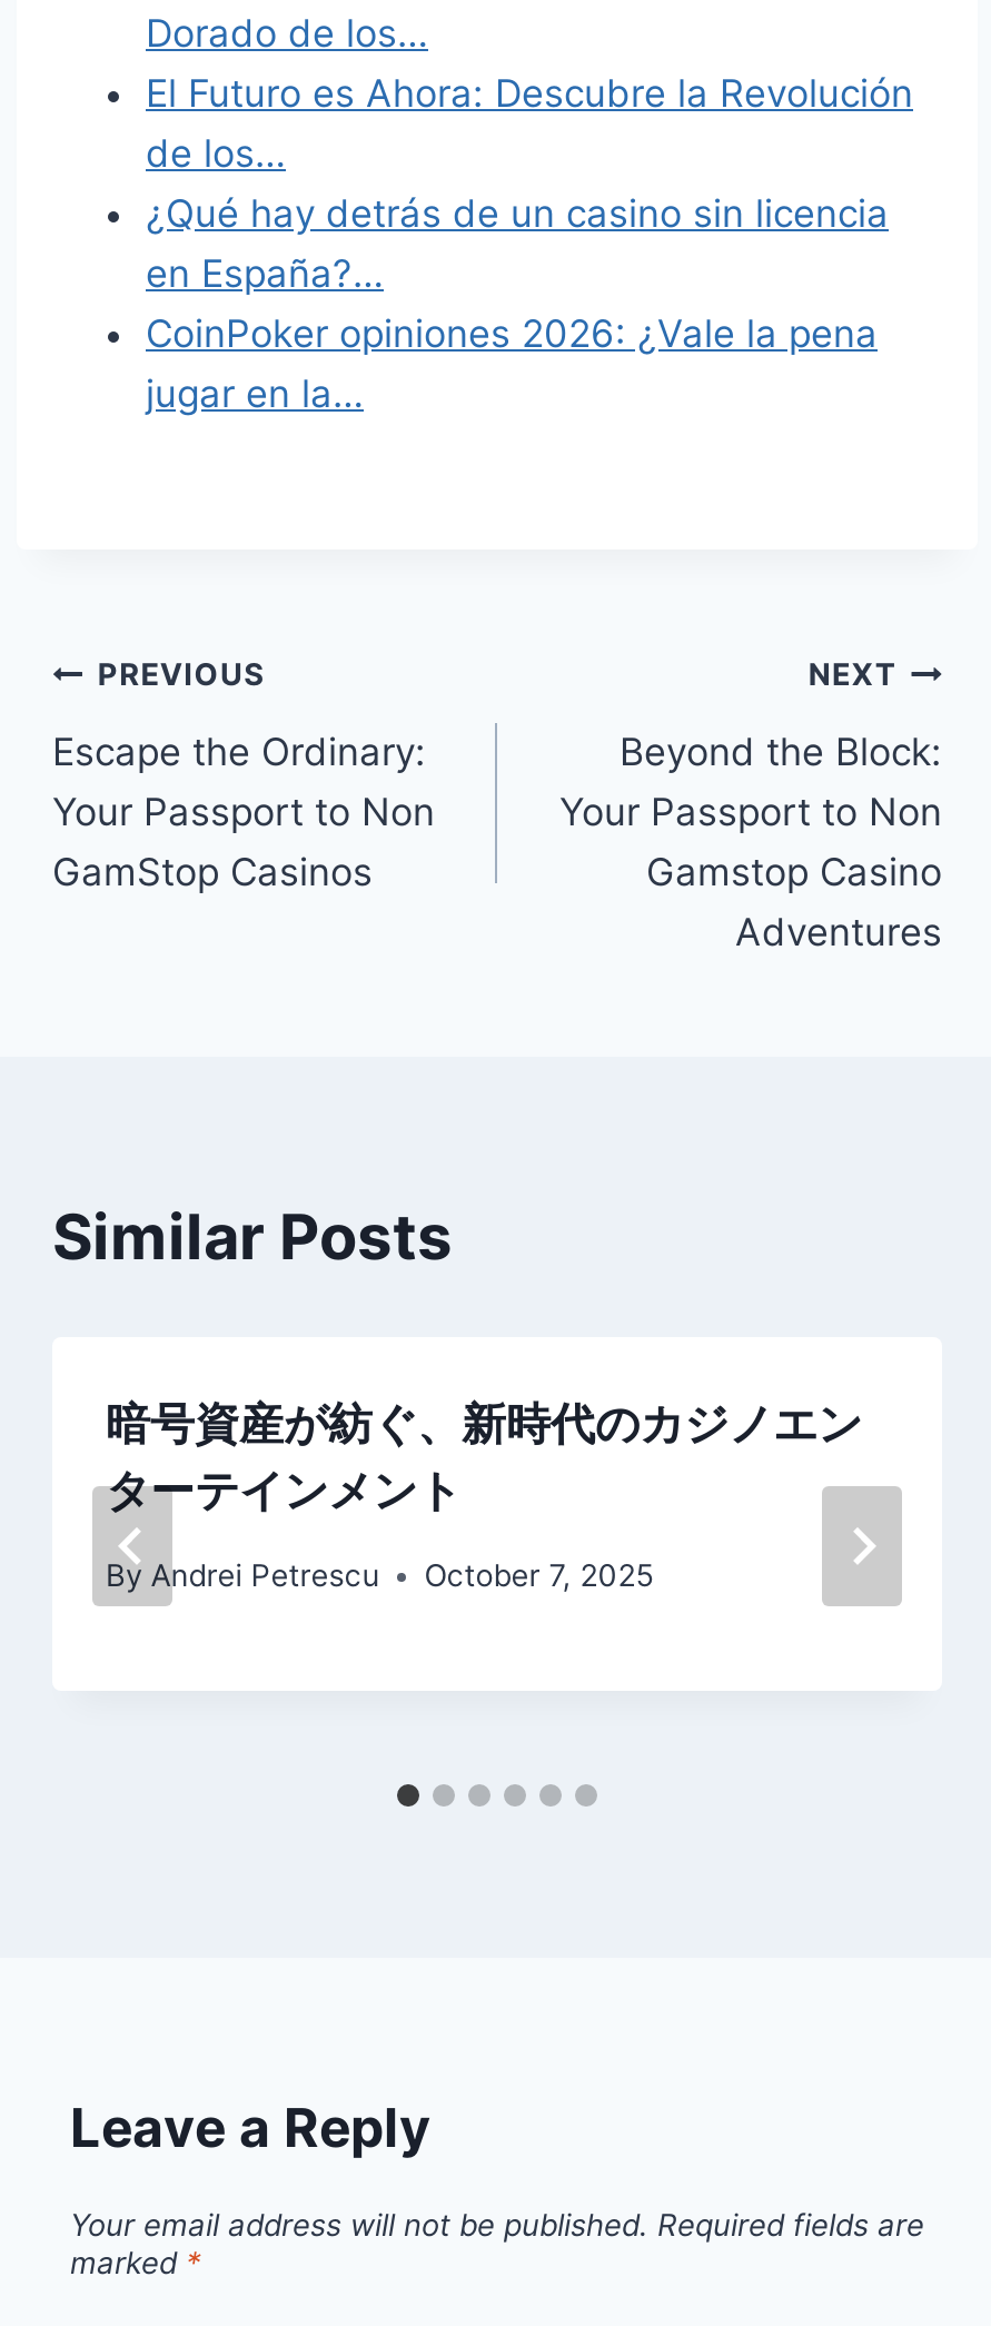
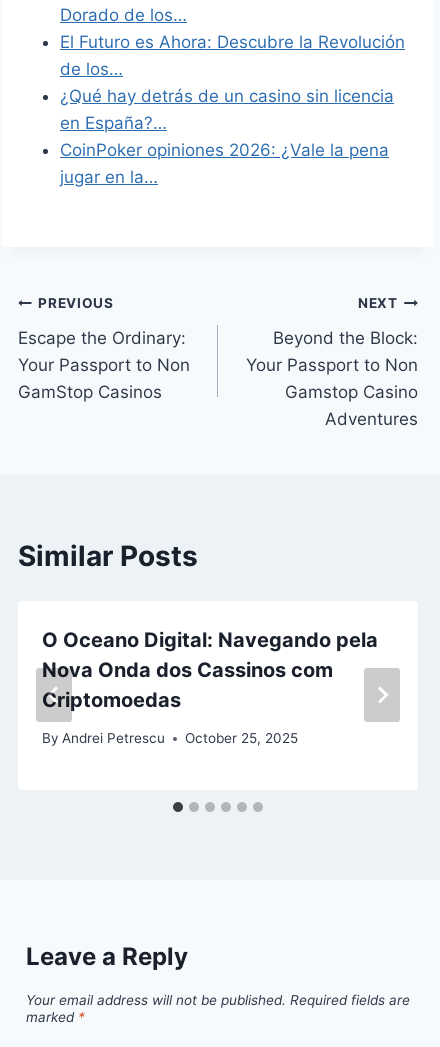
[106,1396,862,1516] 暗号資産が紡ぐ、新時代のカジノエン | ターテインメント -> [42,627,378,711] O Oceano Digital: Navegando pela | Nova Onda dos Cassinos com | Criptomoedas
[106,1558,653,1593] By Andrei Petrescu October 7, 2025 -> [42,730,298,746] By Andrei Petrescu October 25, 2025
moved [106,1558,380,1593] -> [42,730,165,746]: By Andrei Petrescu

